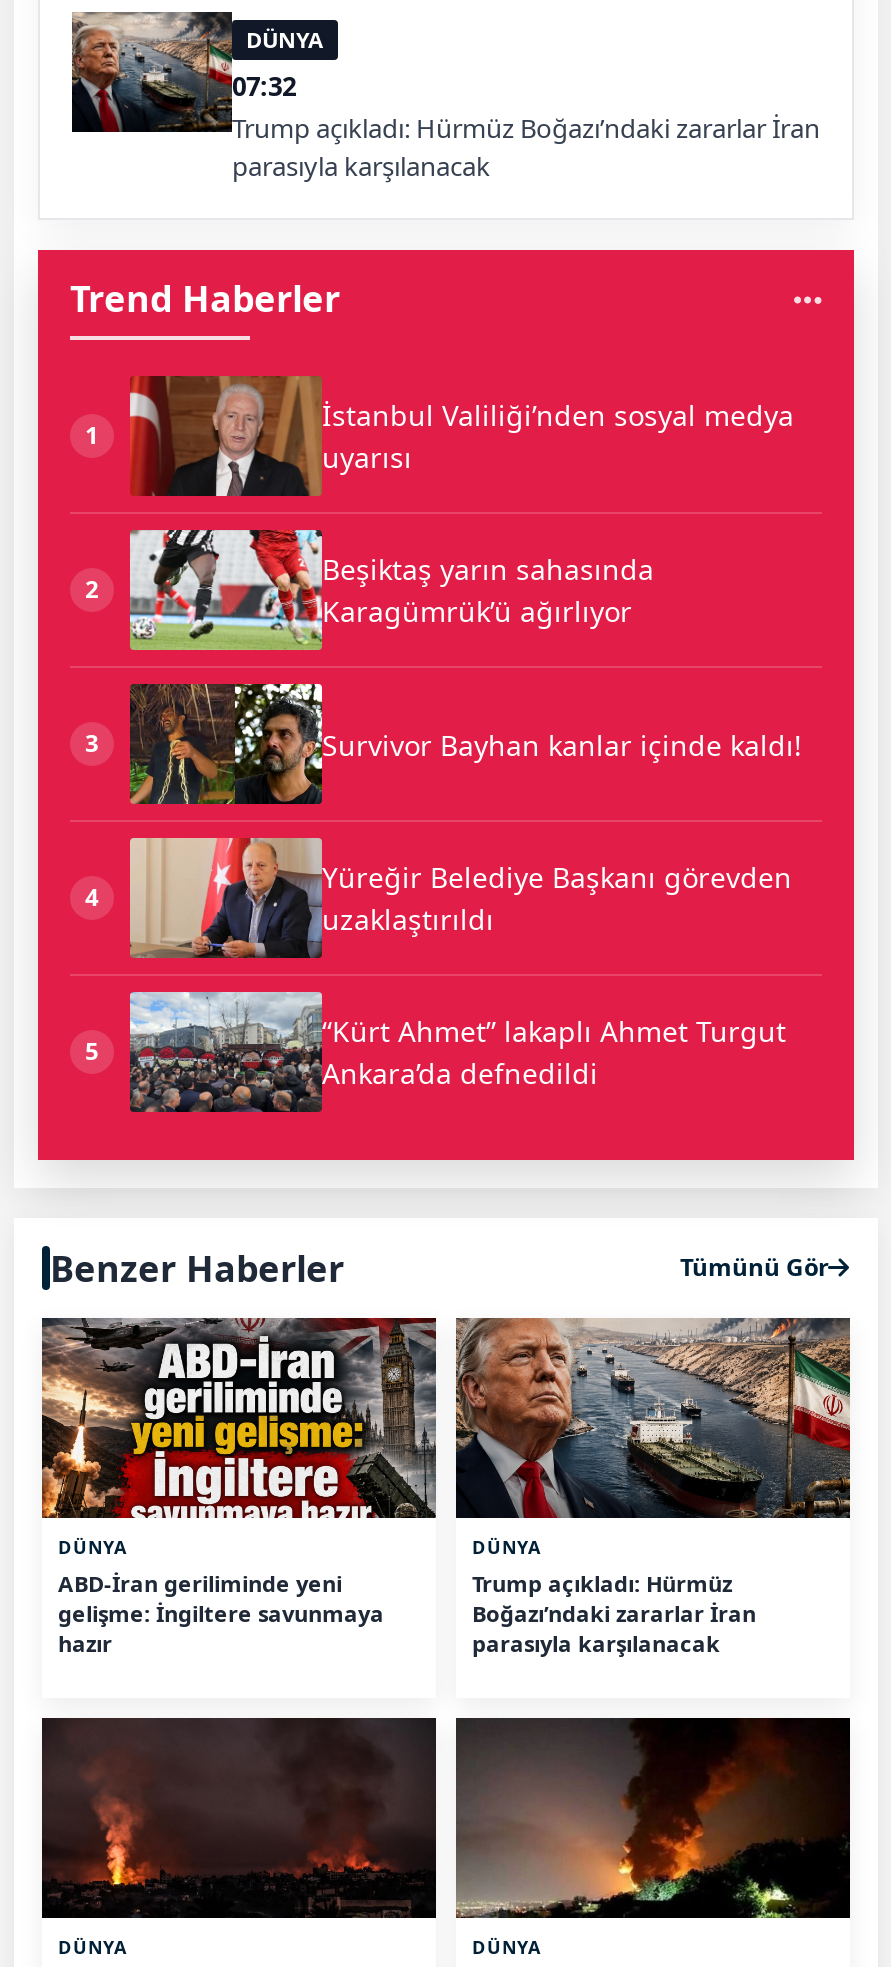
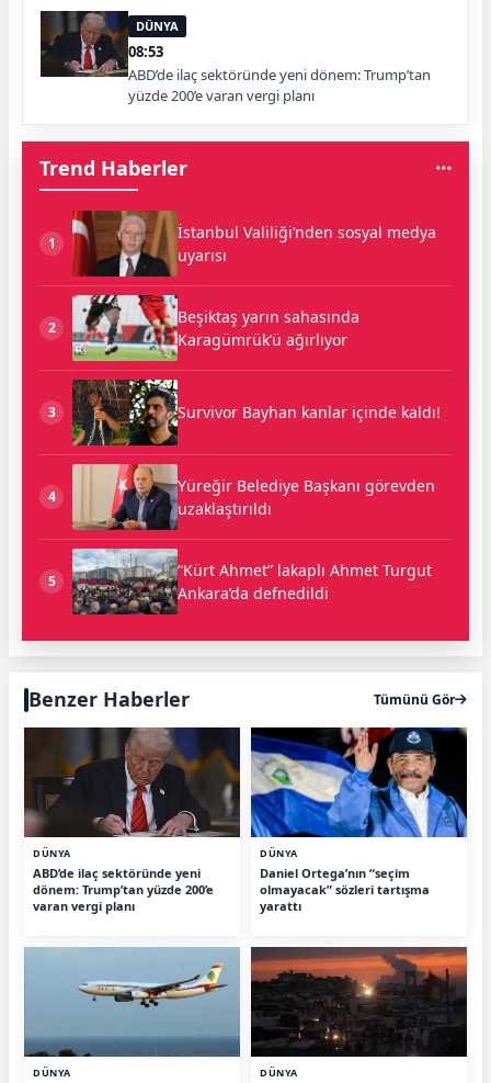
[70,11,820,184] [image] | 07:32 | Trump açıkladı: Hürmüz Boğazı’ndaki zararlar İran | parasıyla karşılanacak -> [41,10,431,105] [image] | 08:53 | ABD’de ilaç sektöründe yeni dönem: Trump’tan | yüzde 200’e varan vergi planı
[40,1315,438,1658] [image] | ABD-İran geriliminde yeni | gelişme: İngiltere savunmaya | hazır -> [23,726,240,914] [image] | ABD’de ilaç sektöründe yeni | dönem: Trump’tan yüzde 200’e | varan vergi planı
[454,1315,852,1658] [image] | Trump açıkladı: Hürmüz | Boğazı’ndaki zararlar İran | parasıyla karşılanacak -> [250,726,468,914] [image] | Daniel Ortega’nın “seçim | olmayacak” sözleri tartışma | yarattı
[40,1717,438,1919] [image] -> [23,947,241,1057] [image]
[454,1717,852,1921] [image] -> [250,947,468,1058] [image]

